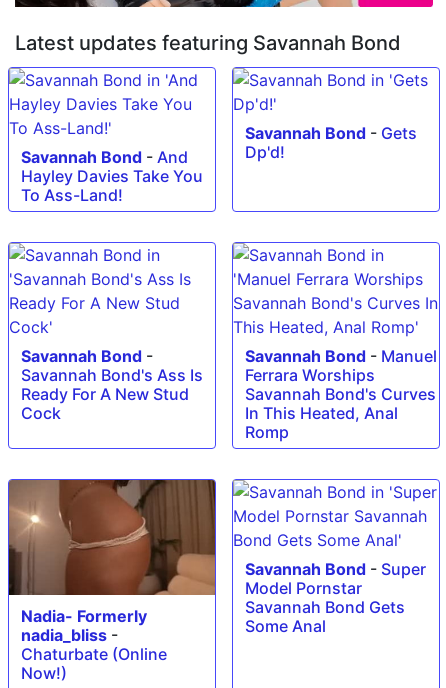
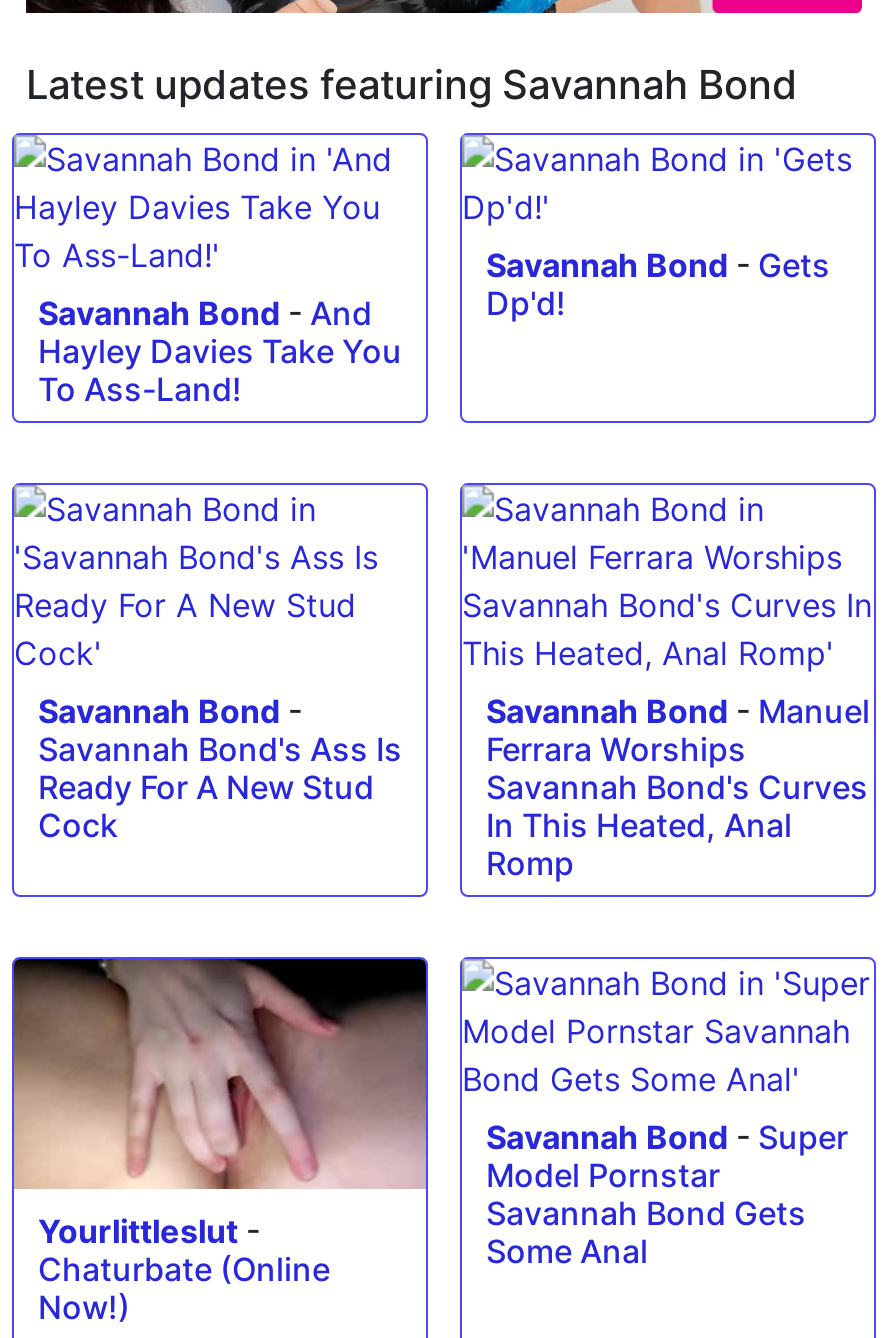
[8,479,215,645] [image] | Nadia- Formerly | nadia_bliss - -> [12,956,426,1252] [image] | Yourlittleslut -

